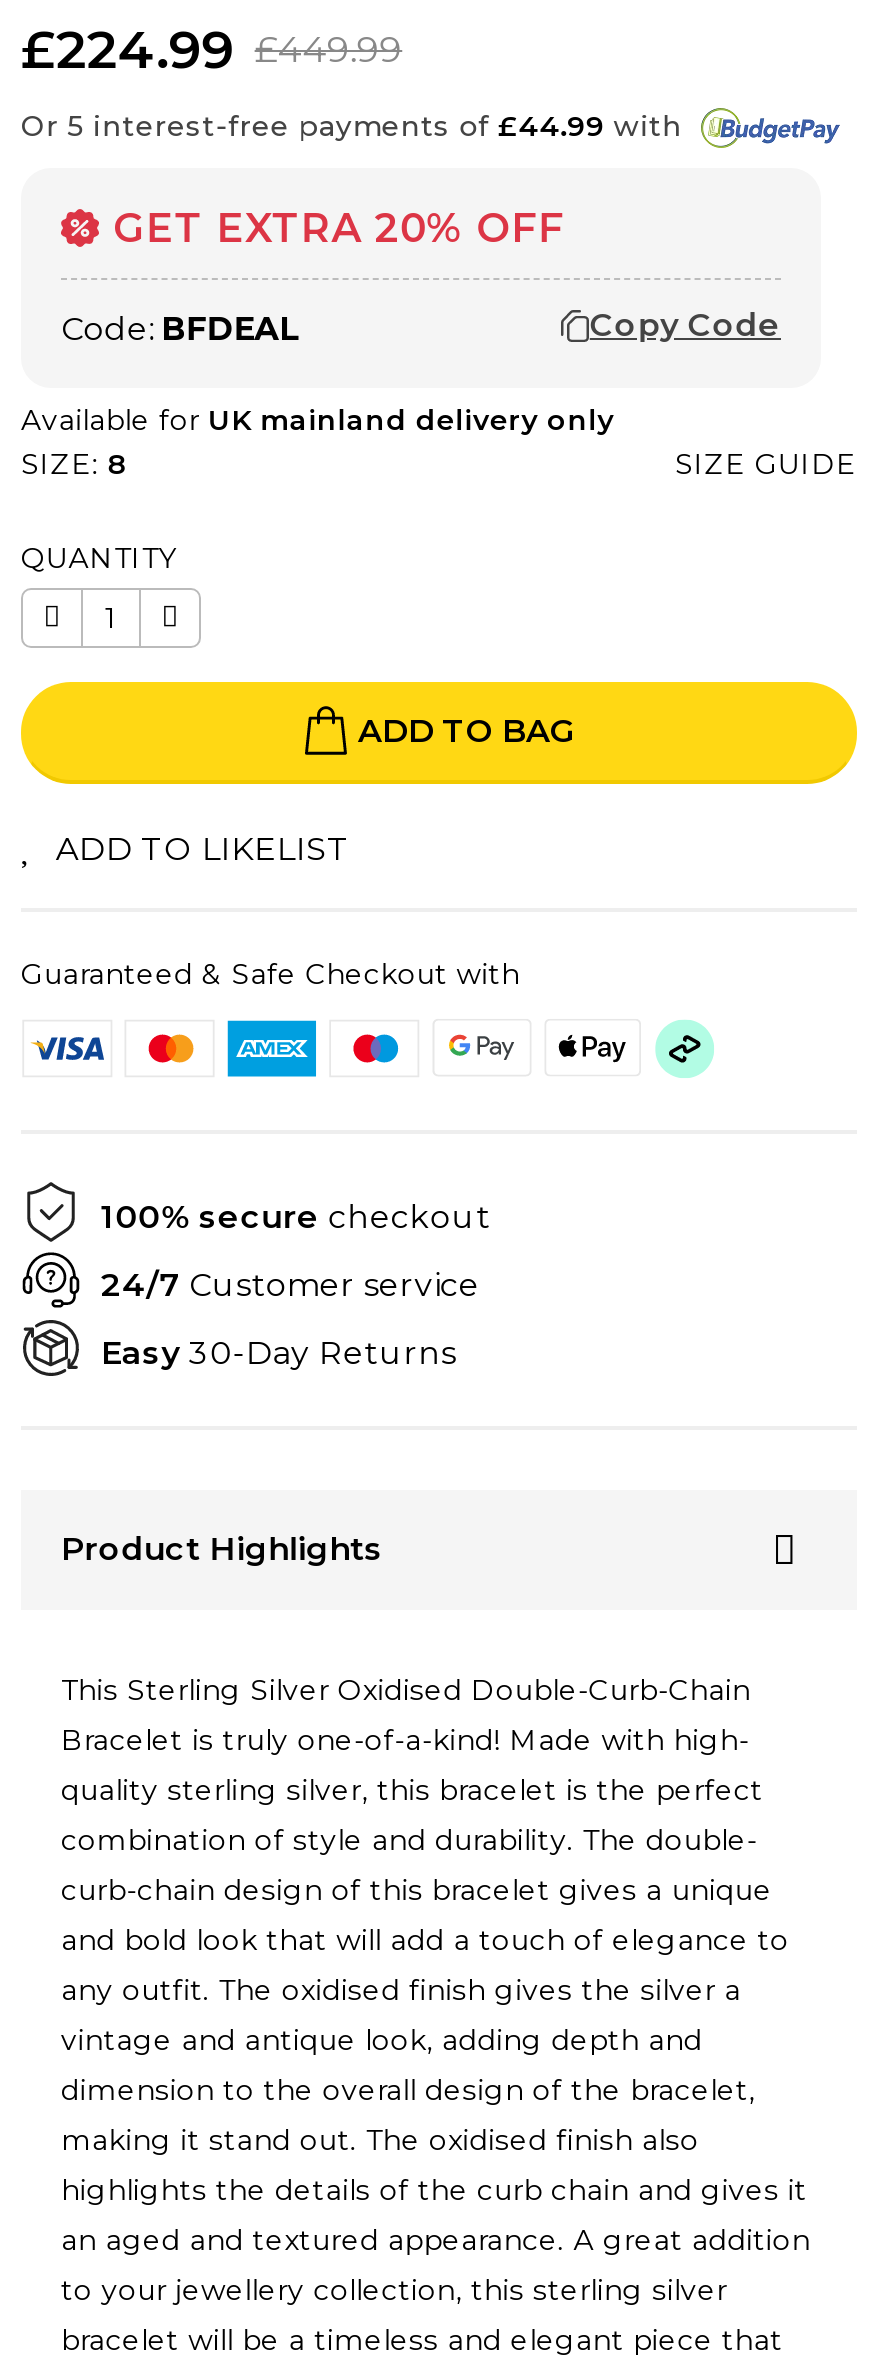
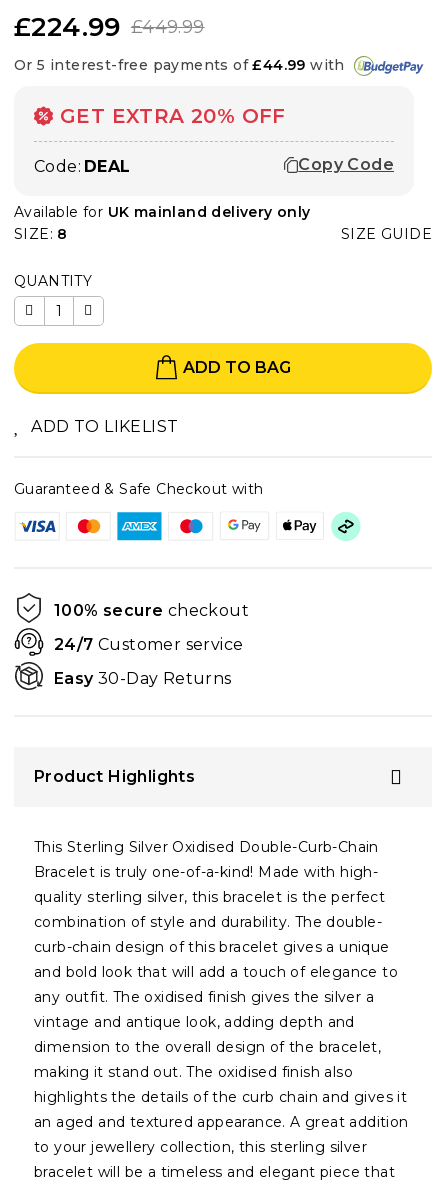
[61,309,300,347] Code: BFDEAL -> [34,156,131,175] Code: DEAL

